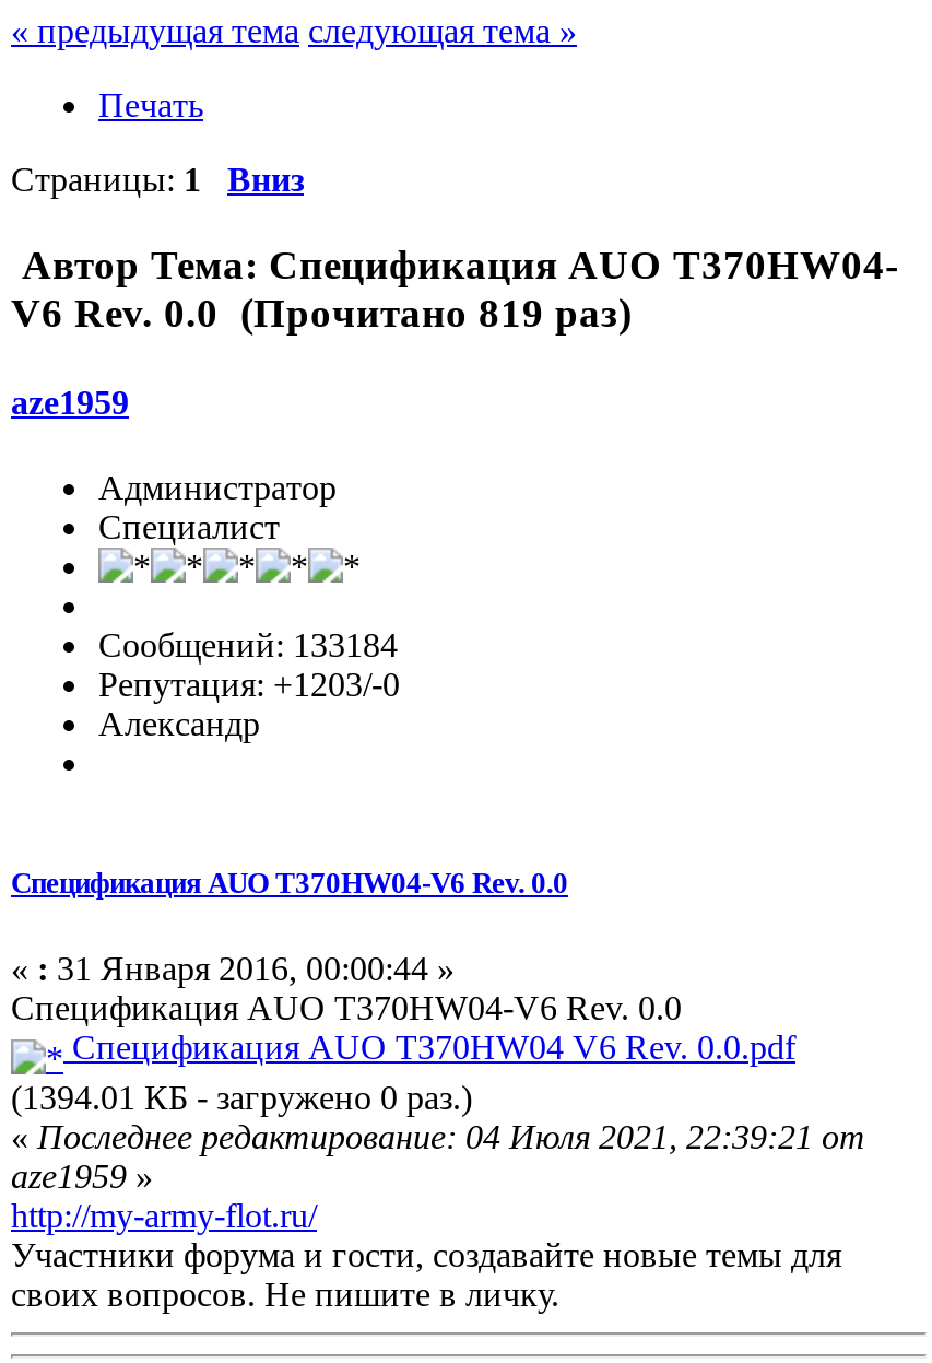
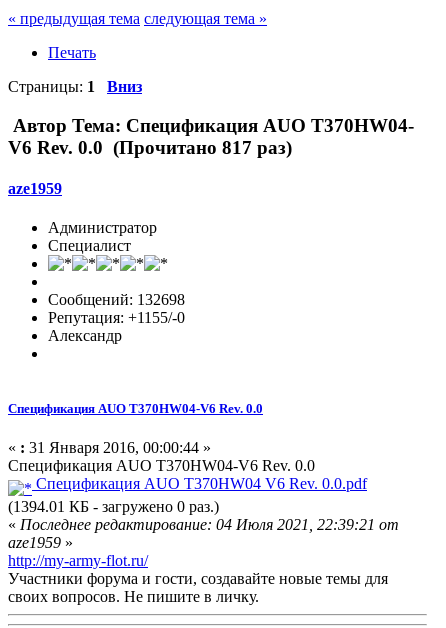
[11,289,632,335] V6 Rev. 0.0 (Прочитано 819 раз) -> [8,137,292,158] V6 Rev. 0.0 (Прочитано 817 раз)
[98,627,398,664] Сообщений: 133184 -> [48,291,185,308] Сообщений: 132698
[98,666,400,703] Репутация: +1203/-0 -> [48,309,185,326] Репутация: +1155/-0

